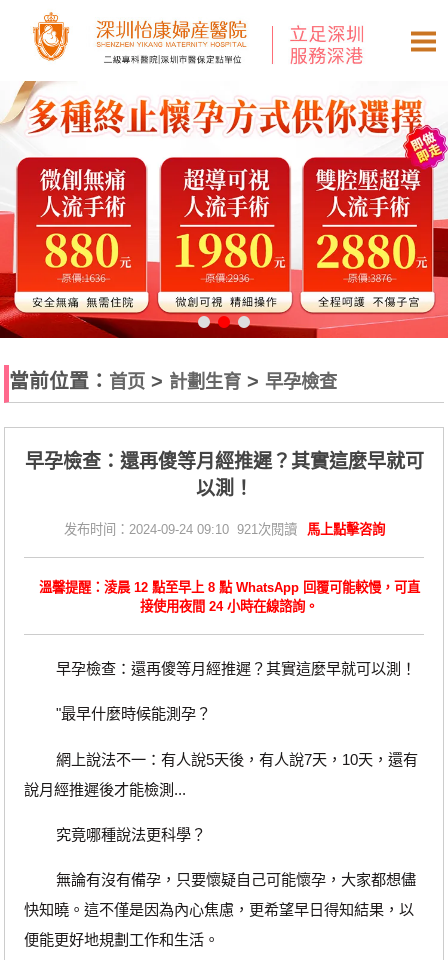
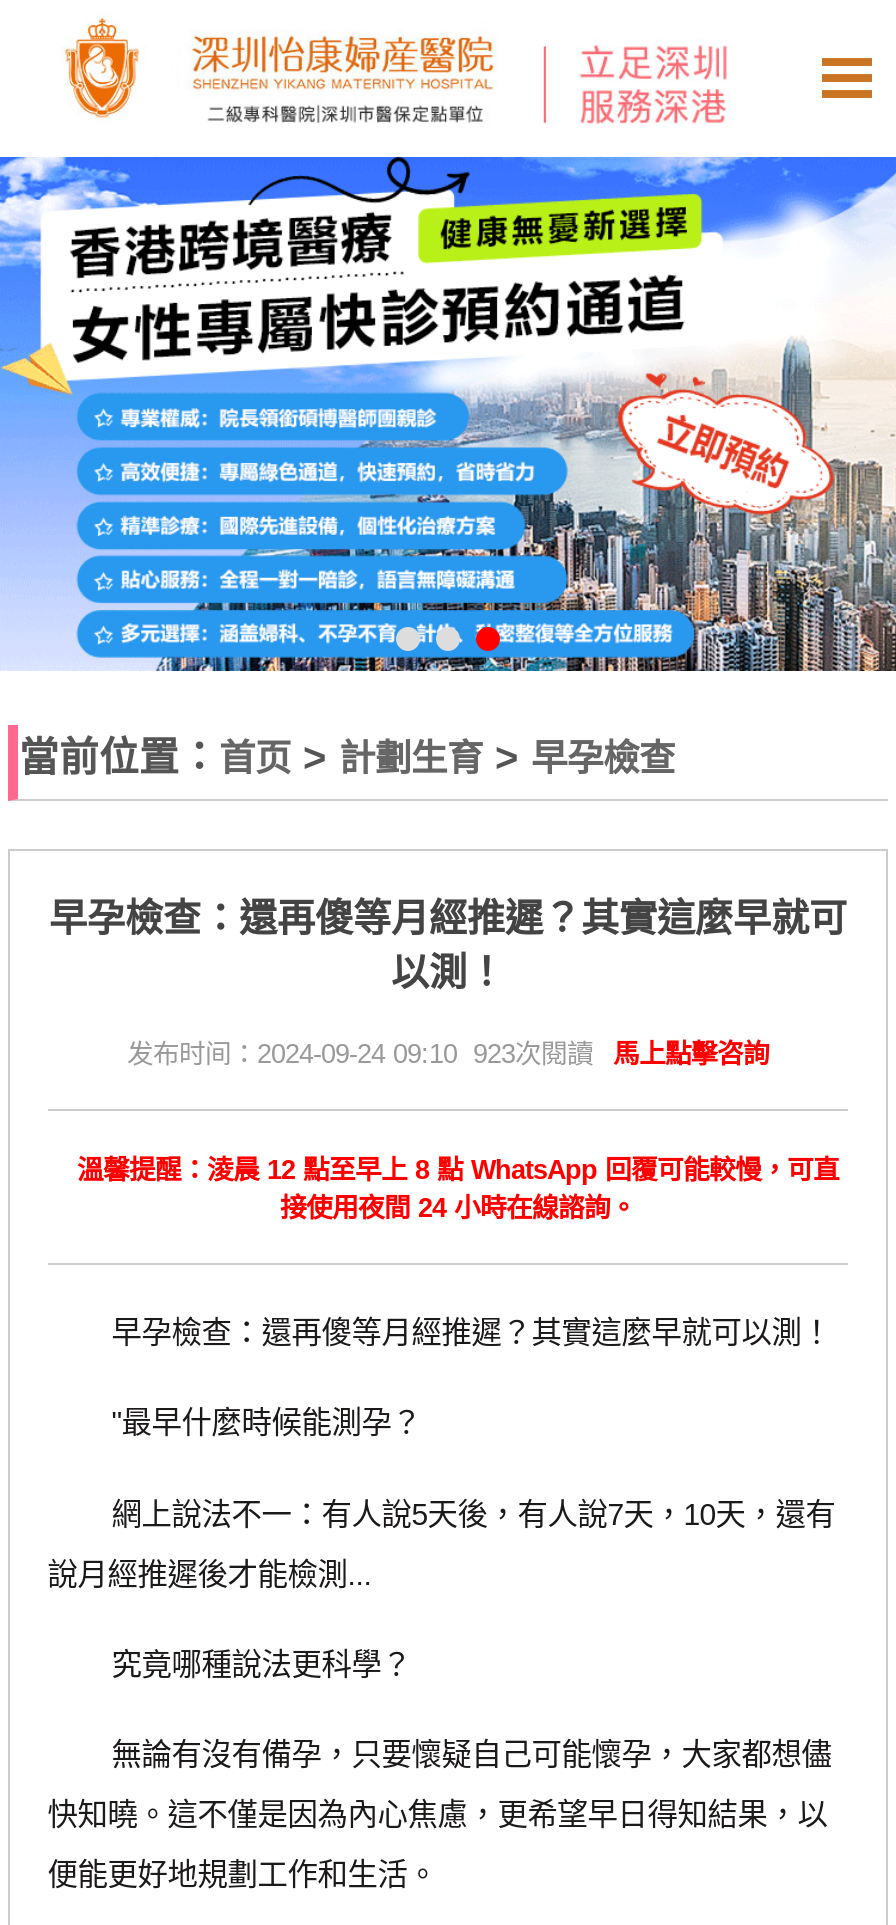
[3,80,445,339] [image] -> [6,155,890,673] [image]
[63,522,296,537] 发布时间：2024-09-24 09:10 921次閱讀 -> [127,1039,593,1069] 发布时间：2024-09-24 09:10 923次閱讀

